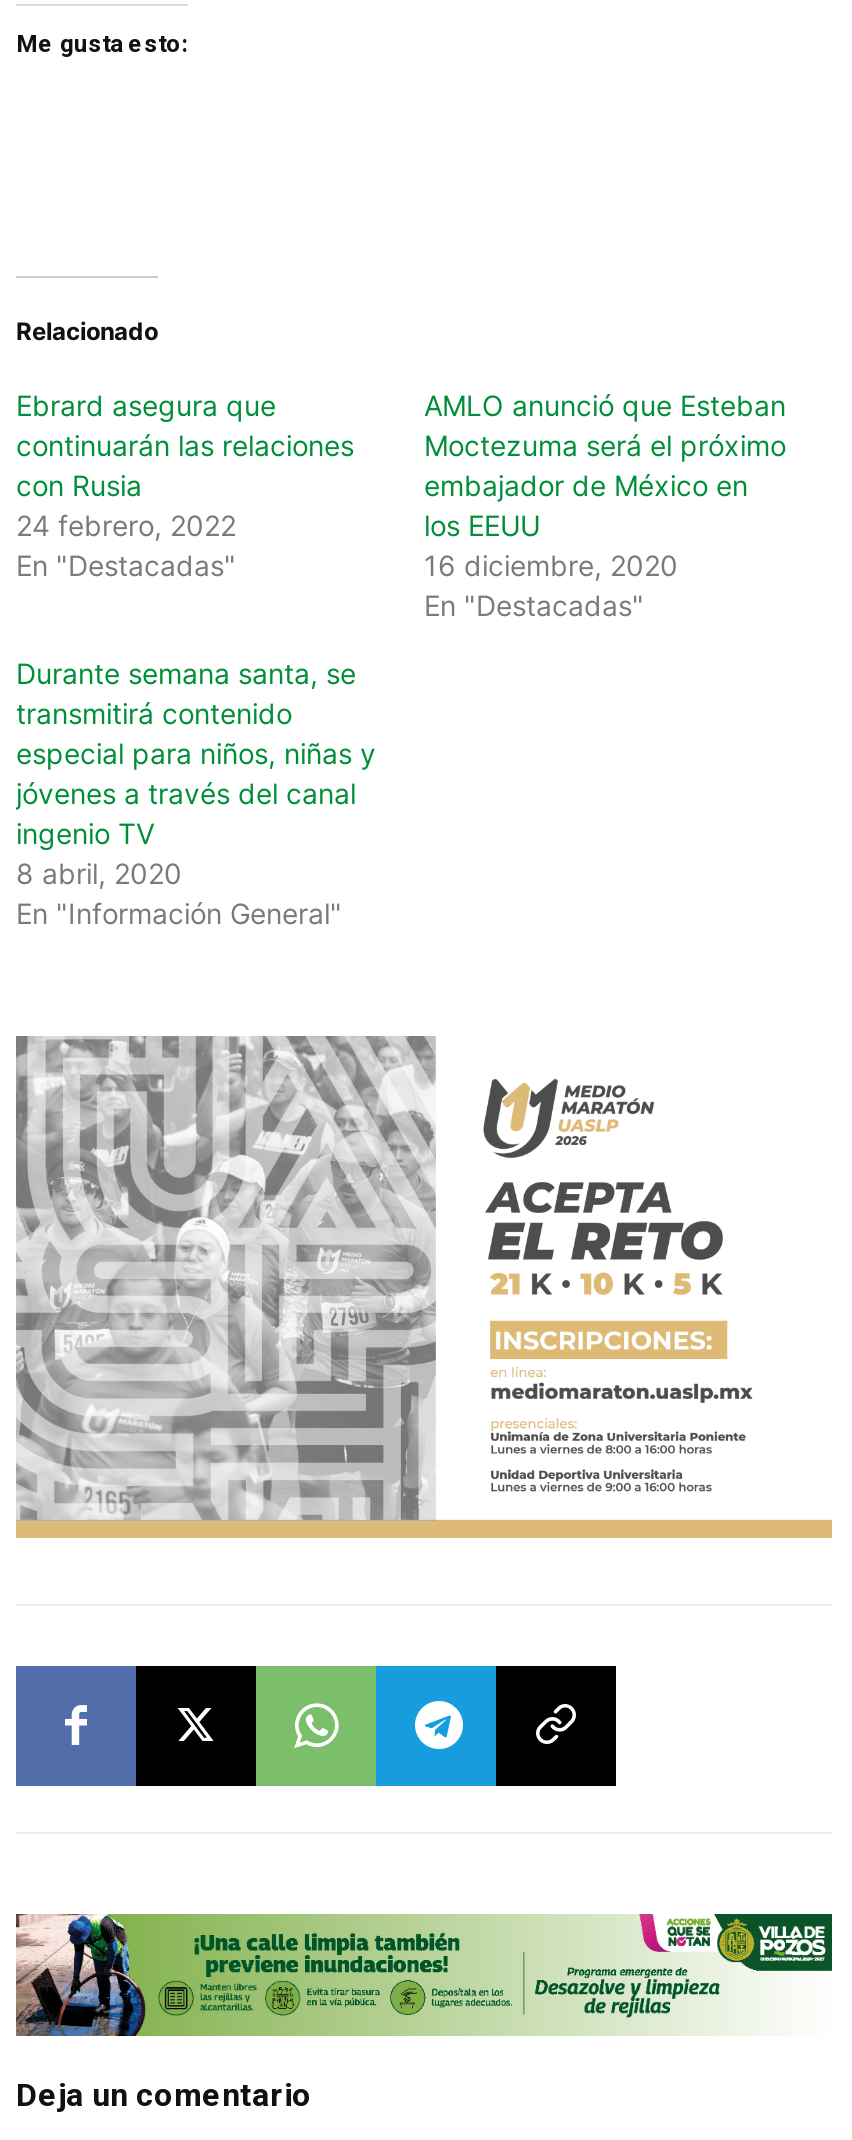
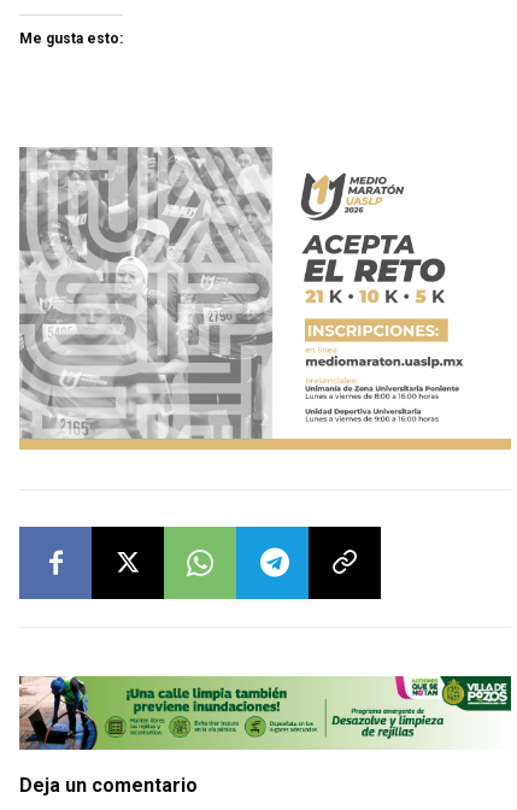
[16,316,354,582] Relacionado | Ebrard asegura que | continuarán las relaciones | con Rusia | 24 febrero, 2022 | En "Destacadas" -> none
[16,388,786,930] AMLO anunció que Esteban | Moctezuma será el próximo | embajador de México en | los EEUU | 16 diciembre, 2020 | En "Destacadas" | Durante semana santa, se | transmitirá contenido | especial para niños, niñas y | jóvenes a través del canal | ingenio TV | 8 abril, 2020 | En "Información General" -> none

